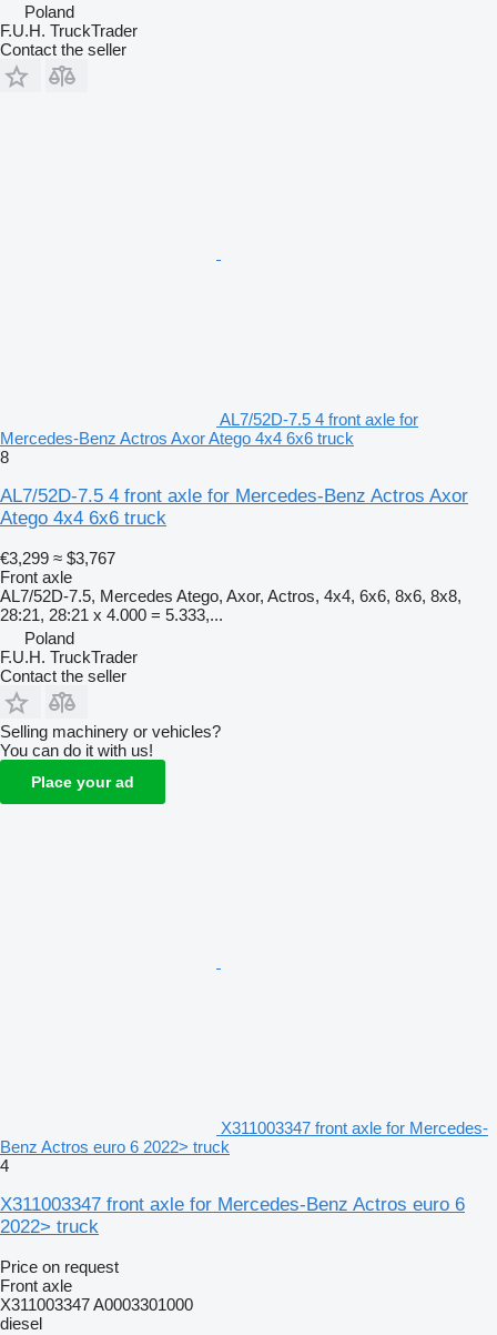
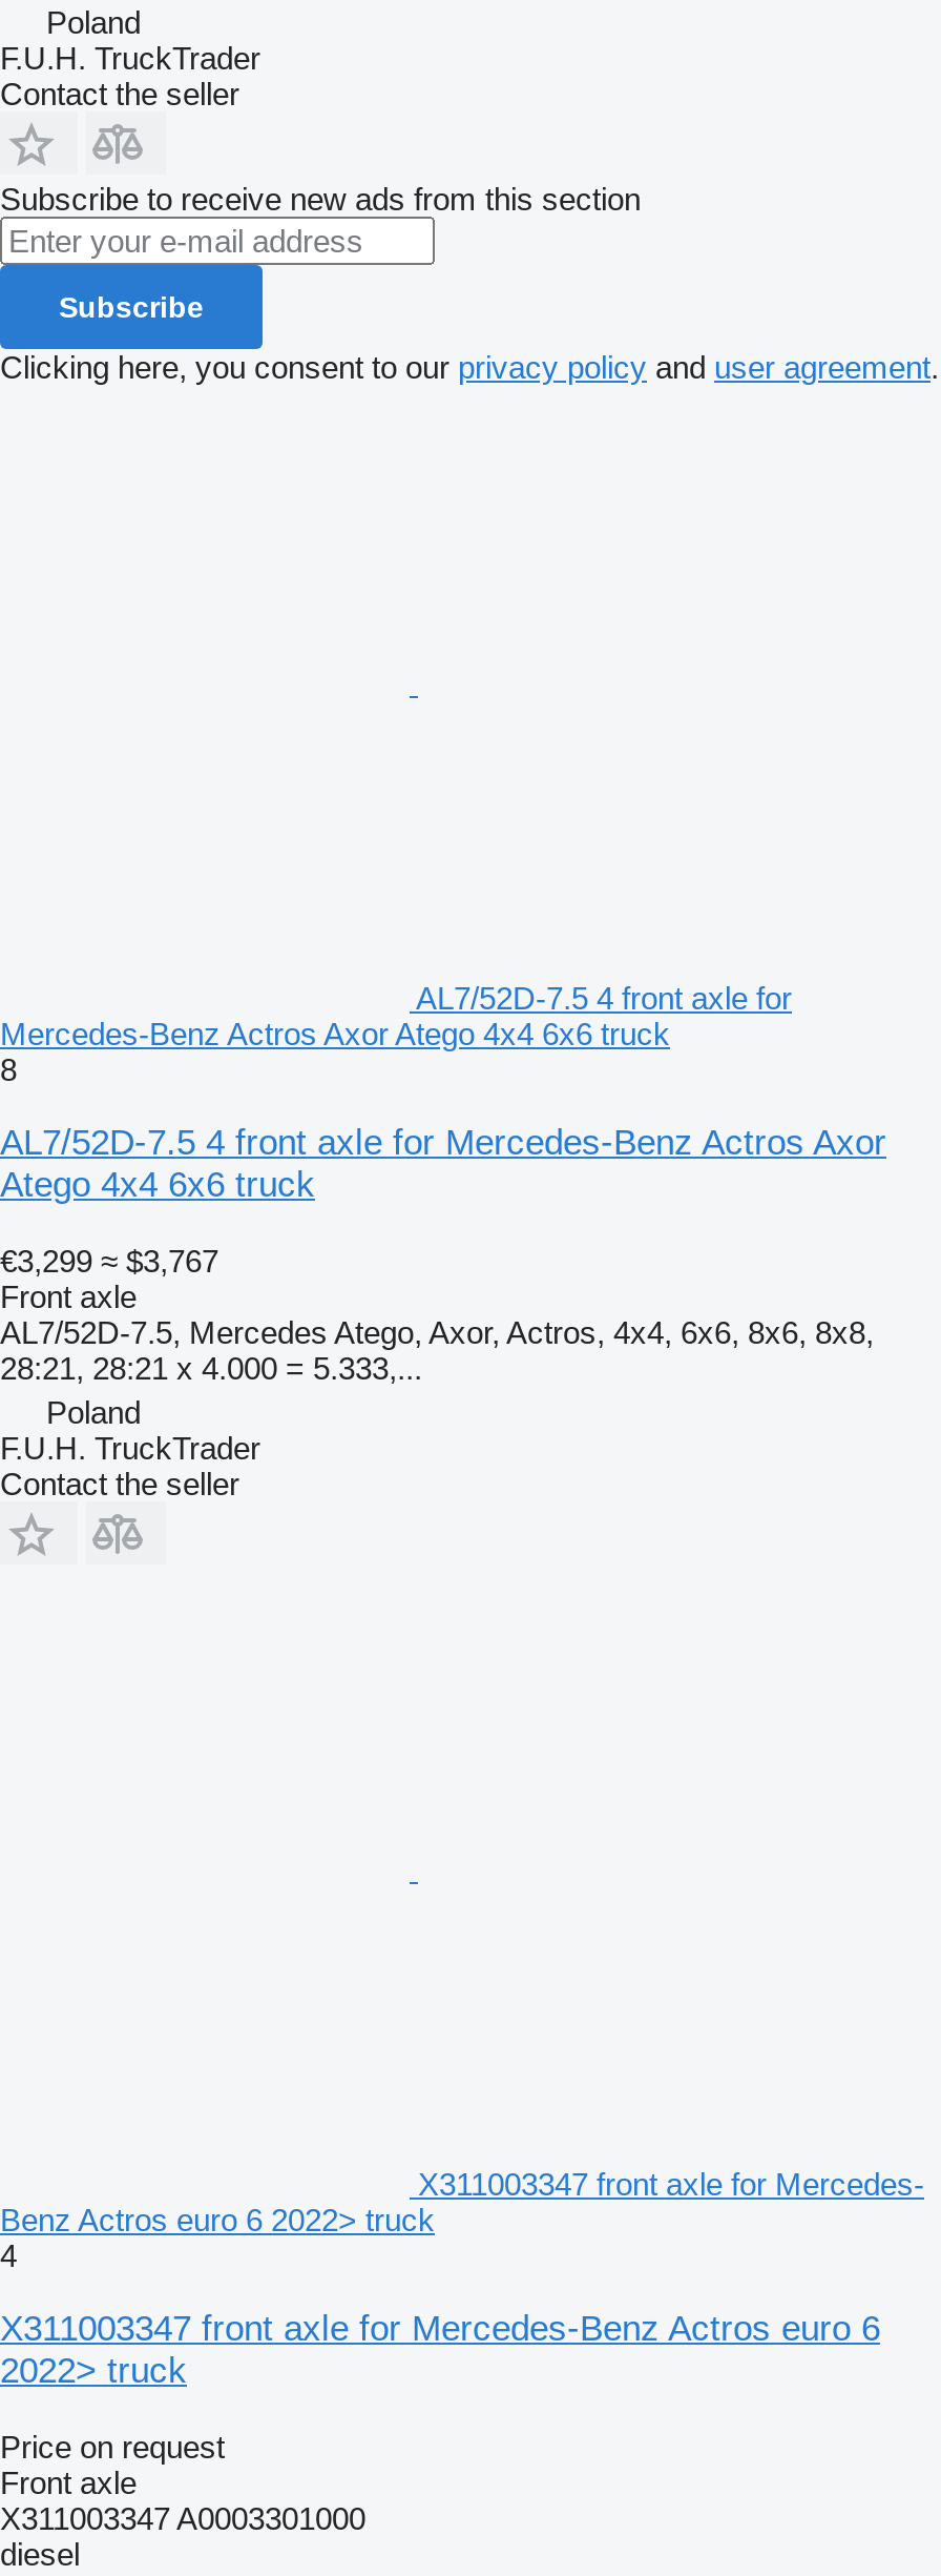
none -> [0,181,939,385] Subscribe to receive new ads from this section | Subscribe | Clicking here, you consent to our privacy policy and user agreement.
moved [0,410,468,685] -> [0,980,886,1501]: AL7/52D-7.5 4 front axle for | Mercedes-Benz Actros Axor Atego 4x4 6x6 truck | 8 | ... | F.U.H. TruckTrader | Contact the seller
[0,722,221,791] Selling machinery or vehicles? | You can do it with us! | Place your ad -> none

